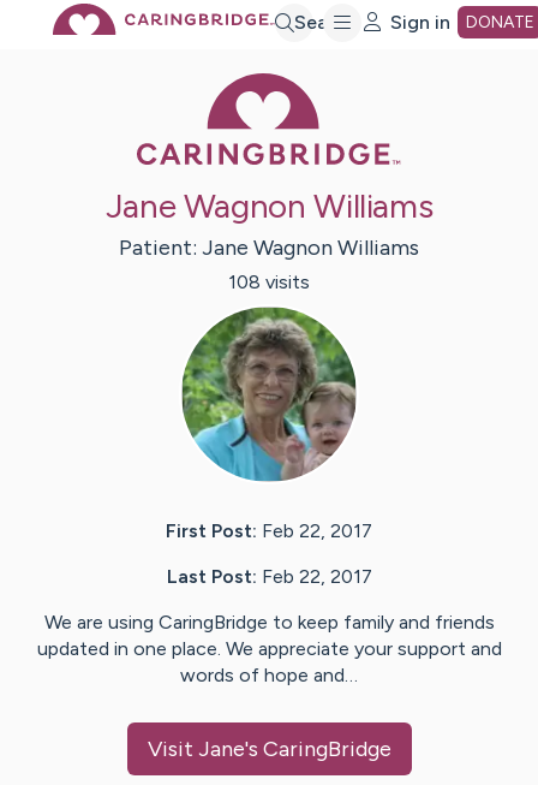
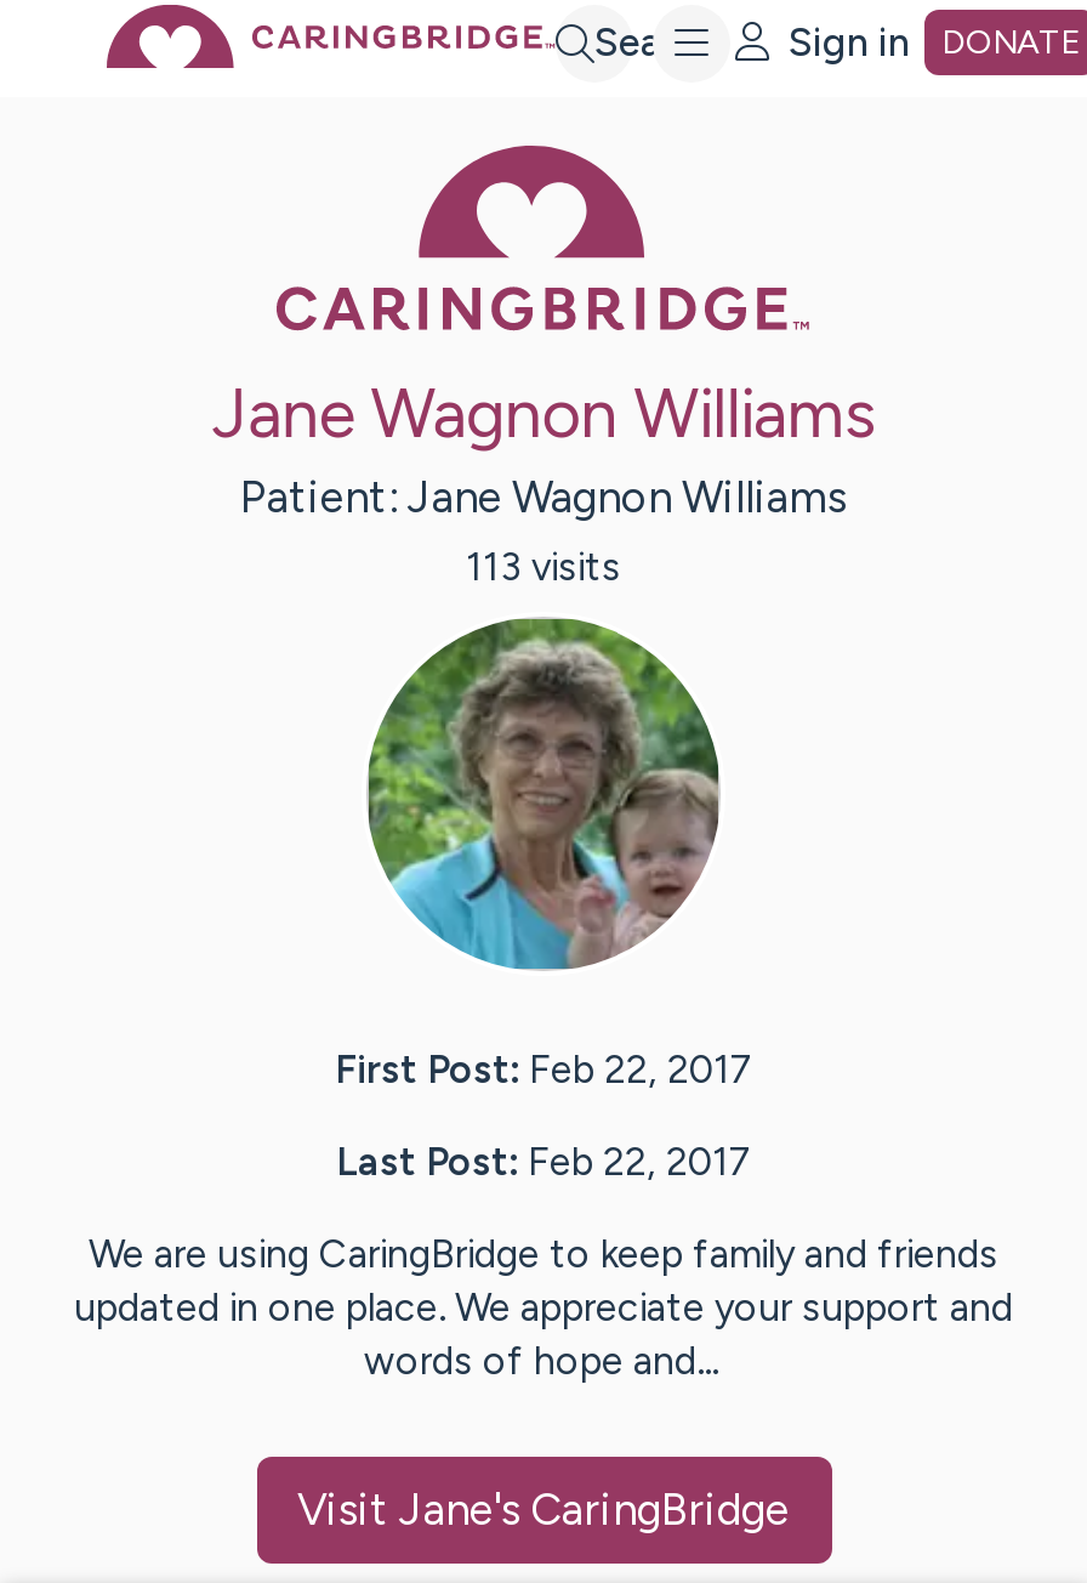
[228,271,310,294] 108 visits -> [466,545,621,591] 113 visits

